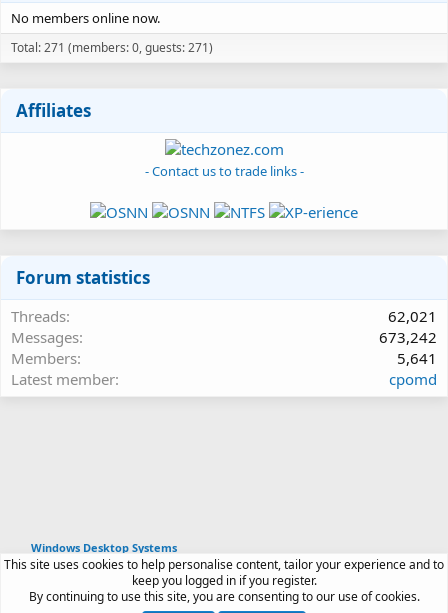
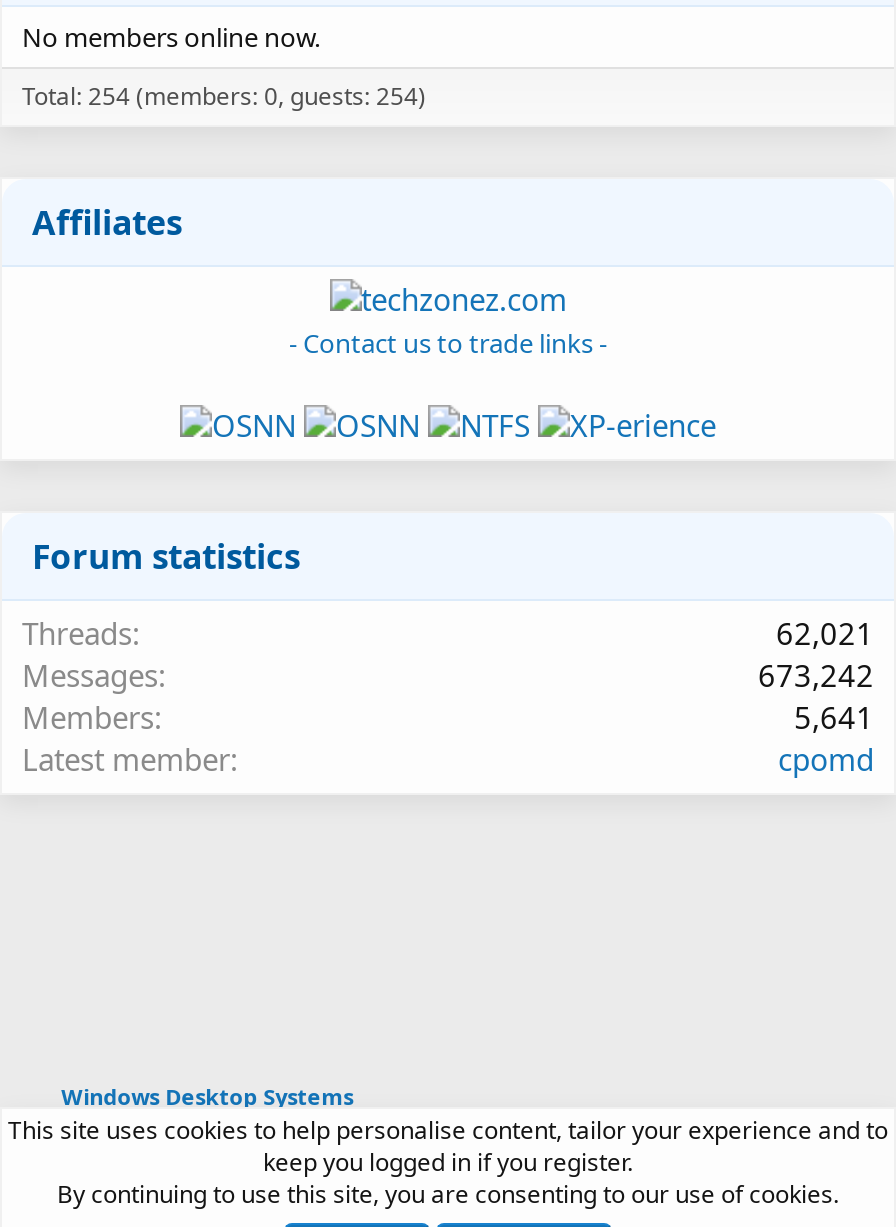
[11,39,213,56] Total: 271 (members: 0, guests: 271) -> [22,79,426,113] Total: 254 (members: 0, guests: 254)

